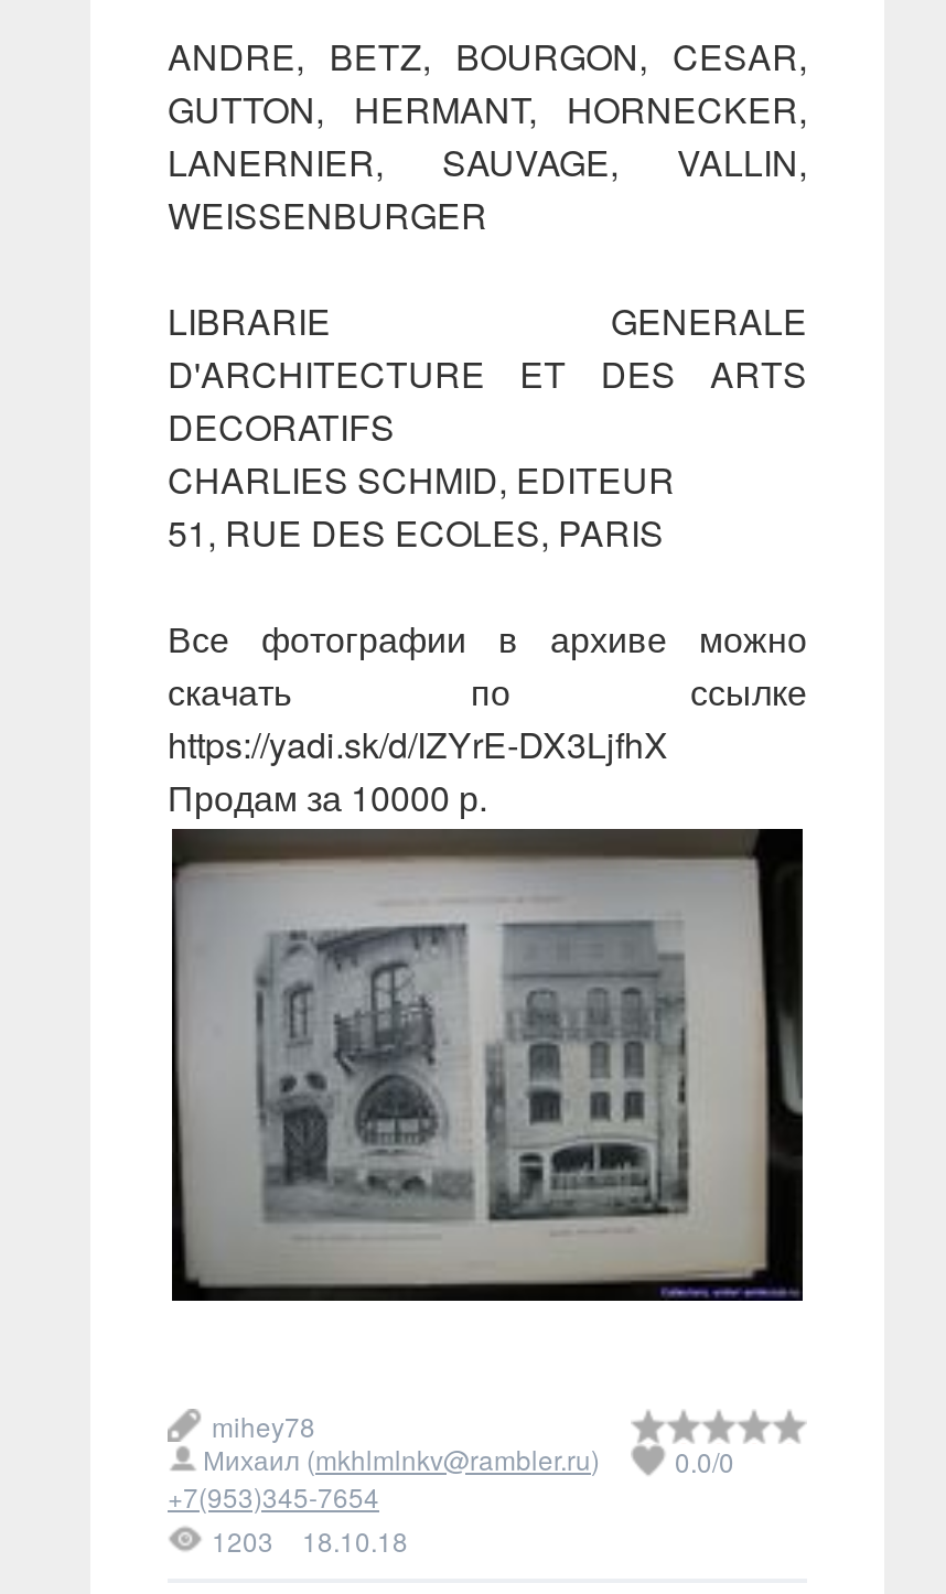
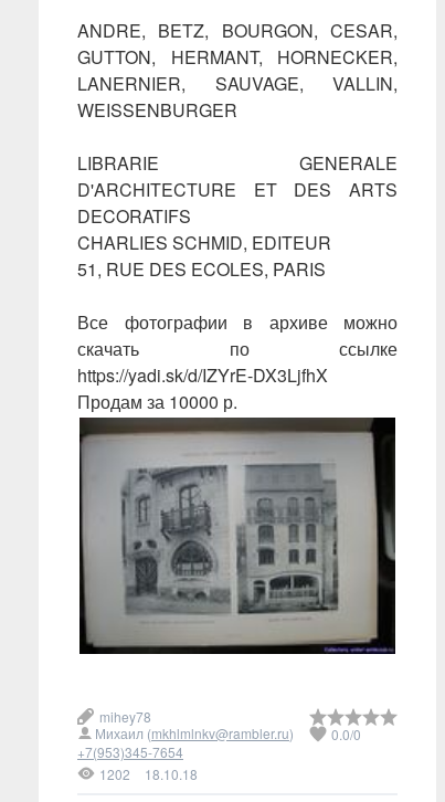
[212,1521,408,1559] 1203 18.10.18 -> [99,764,198,783] 1202 18.10.18

